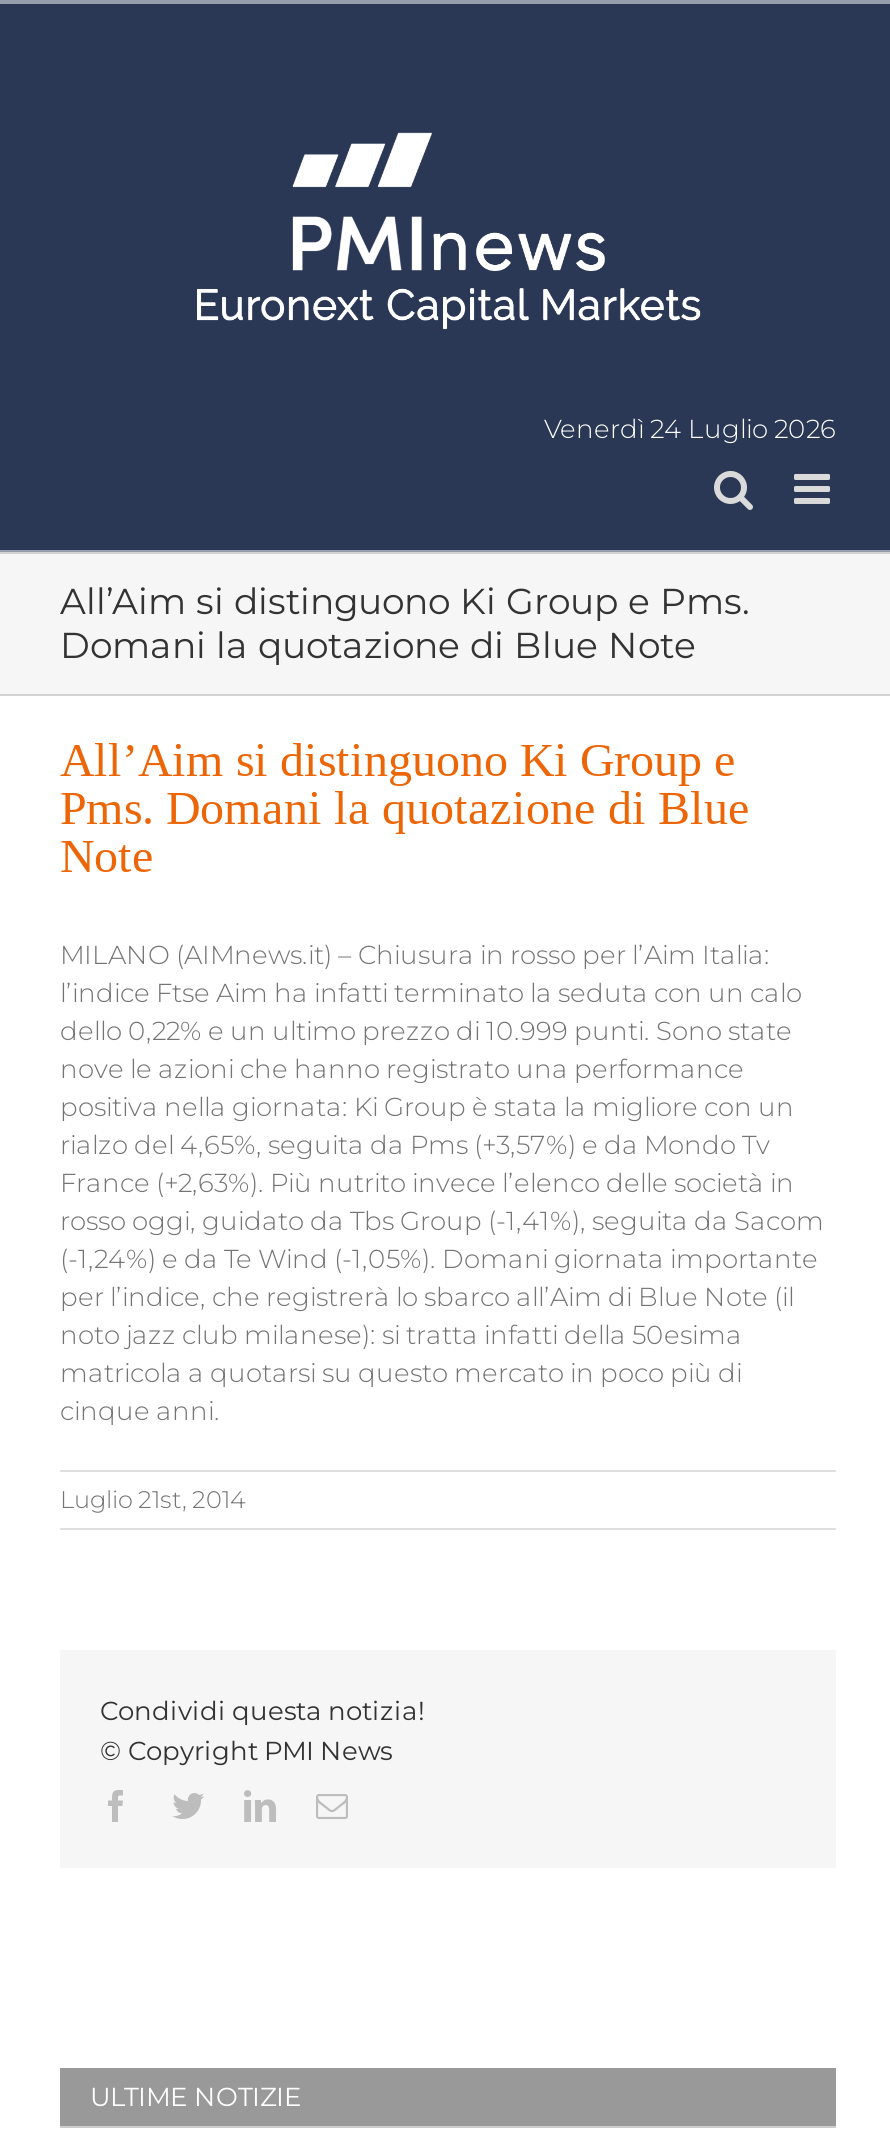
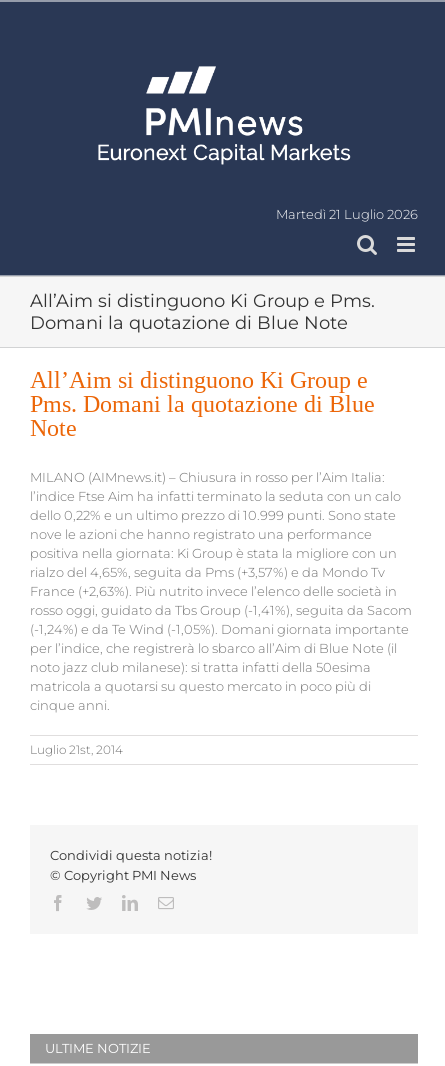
[544,414,836,444] Venerdì 24 Luglio 2026 -> [276,207,418,222] Martedì 21 Luglio 2026

